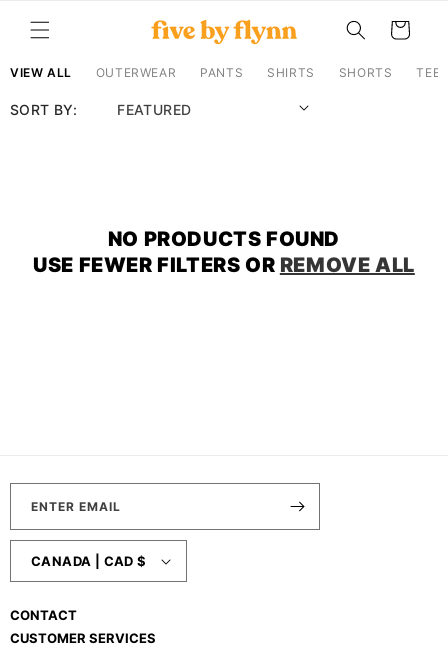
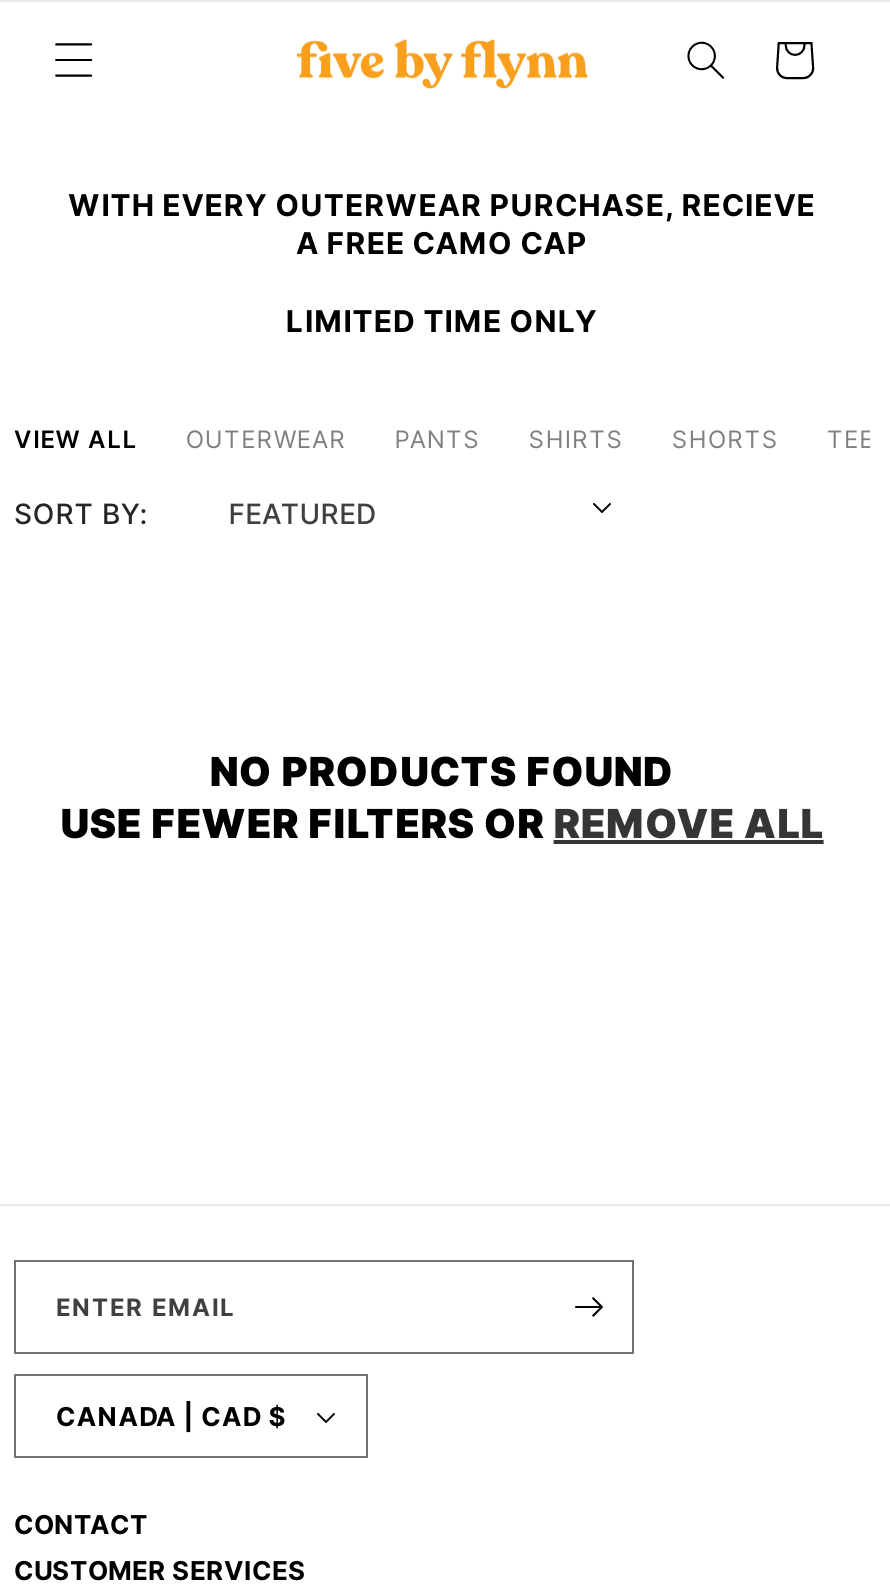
none -> [68,185,816,339] WITH EVERY OUTERWEAR PURCHASE, RECIEVE | A FREE CAMO CAP | LIMITED TIME ONLY

